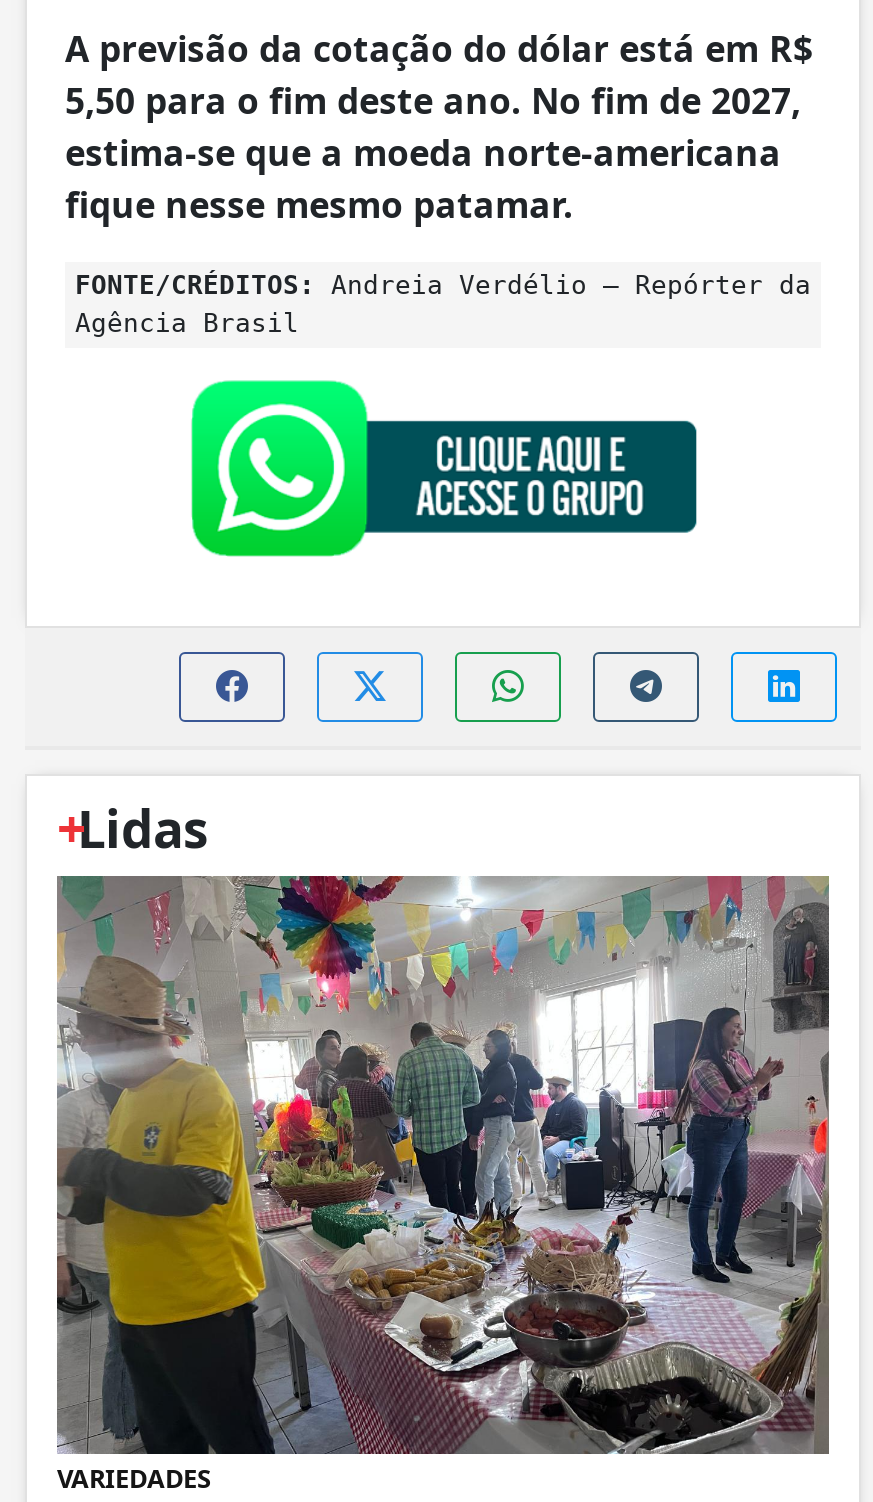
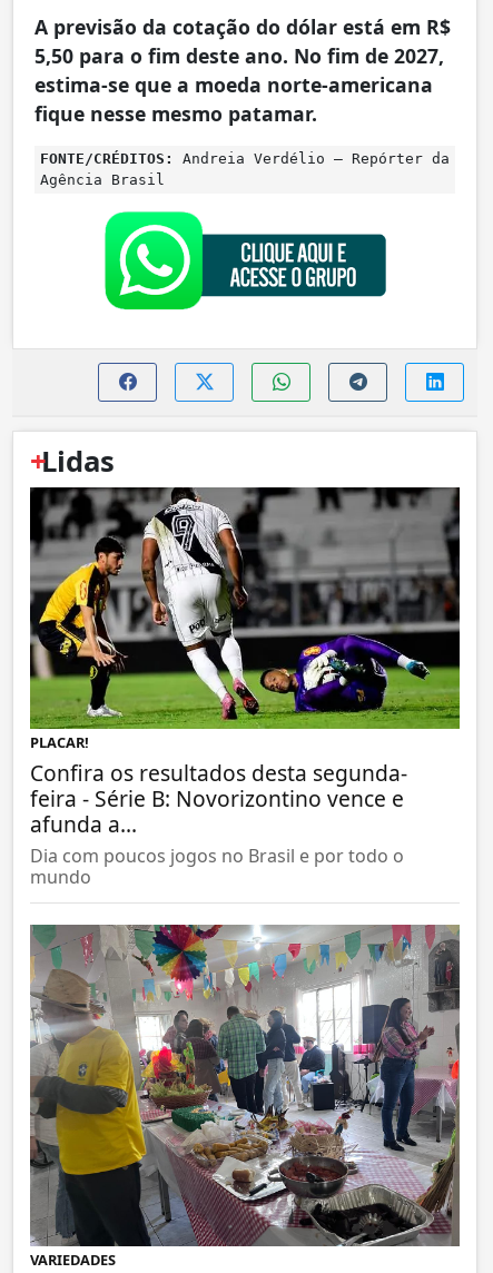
none -> [29,486,461,889] [image] | PLACAR! | Confira os resultados desta segunda- | feira - Série B: Novorizontino vence e | afunda a... | Dia com poucos jogos no Brasil e por todo o | mundo

